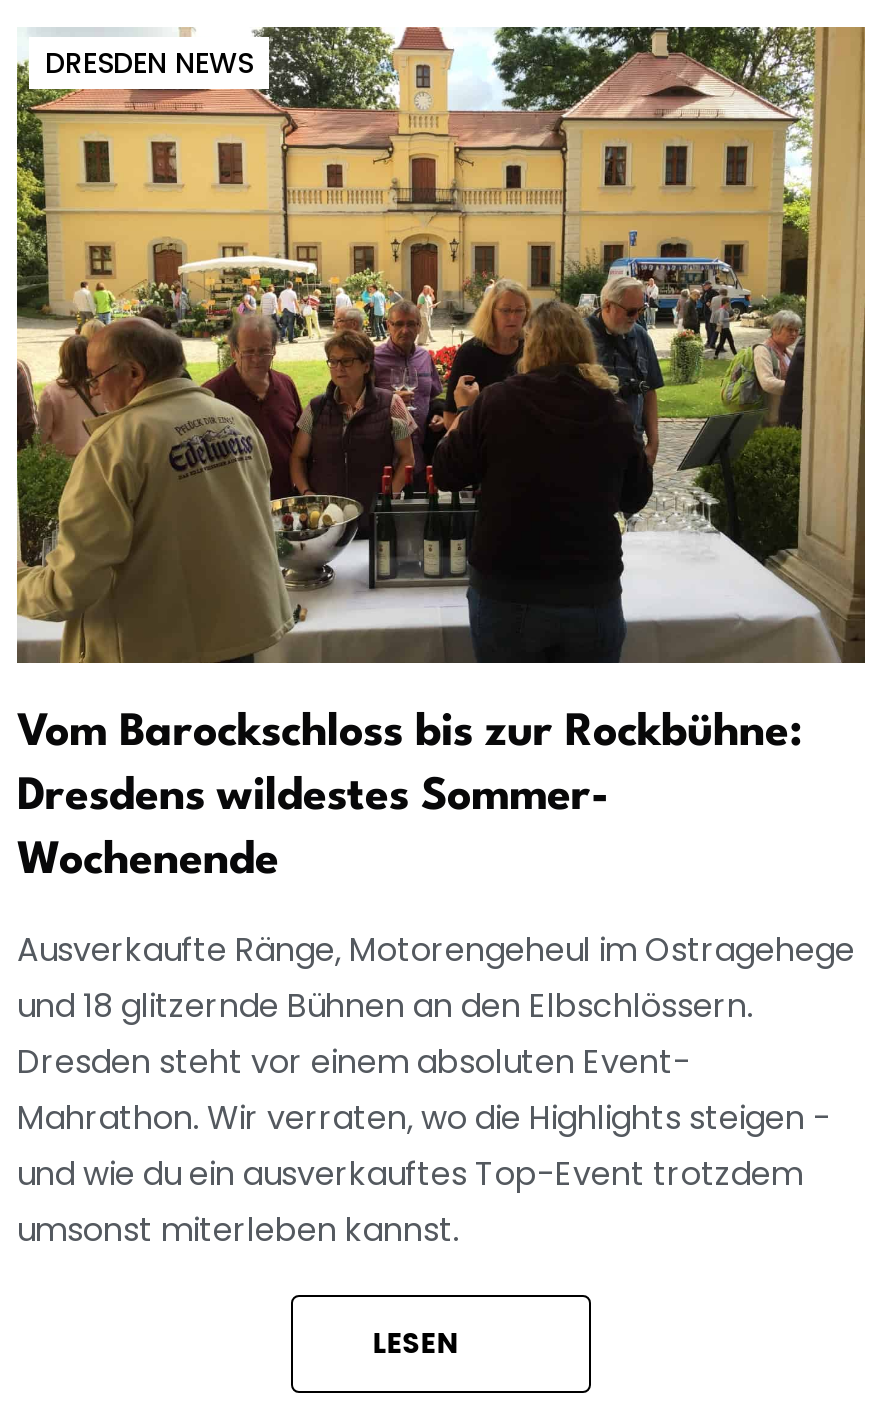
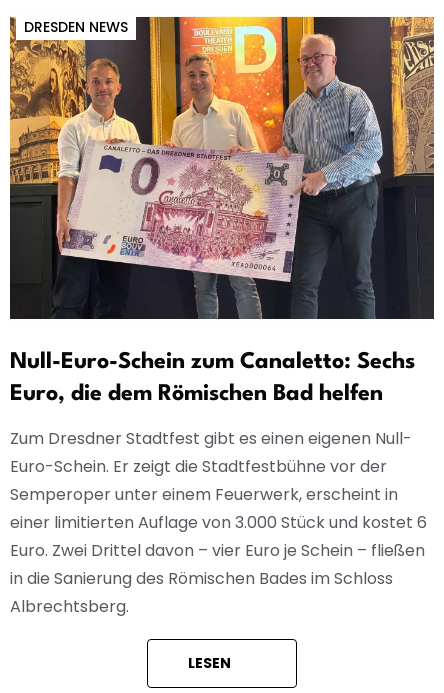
[15,25,867,1252] [image] | Vom Barockschloss bis zur Rockbühne: | Dresdens wildestes Sommer- | Wochenende | Ausverkaufte Ränge, Motorengeheul im Ostragehege | und 18 glitzernde Bühnen an den Elbschlössern. | Dresden steht vor einem absoluten Event- | Mahrathon. Wir verraten, wo die Highlights steigen - | und wie du ein ausverkauftes Top-Event trotzdem | umsonst miterleben kannst. -> [9,9,434,618] [image] | Null-Euro-Schein zum Canaletto: Sechs | Euro, die dem Römischen Bad helfen | Zum Dresdner Stadtfest gibt es einen eigenen Null- | Euro-Schein. Er zeigt die Stadtfestbühne vor der | Semperoper unter einem Feuerwerk, erscheint in | einer limitierten Auflage von 3.000 Stück und kostet 6 | Euro. Zwei Drittel davon – vier Euro je Schein – fließen | in die Sanierung des Römischen Bades im Schloss | Albrechtsberg.

